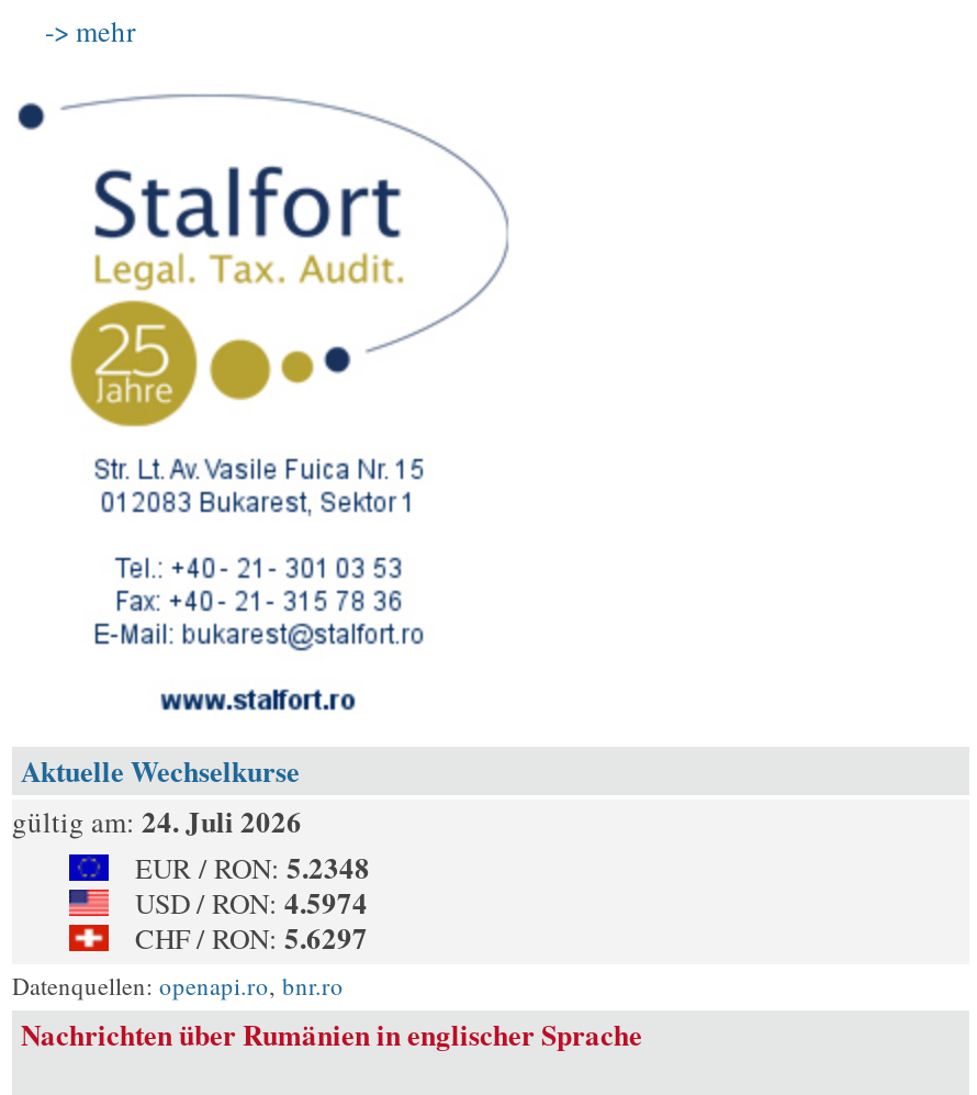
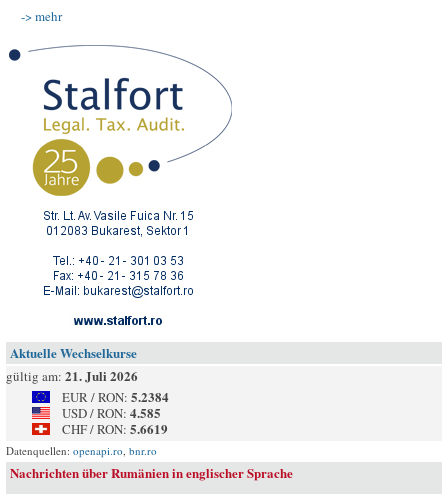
[12,800,302,841] gültig am: 24. Juli 2026 -> [6,366,138,385] gültig am: 21. Juli 2026
[135,846,370,887] EUR / RON: 5.2348 -> [62,387,169,406] EUR / RON: 5.2384
[135,881,368,923] USD / RON: 4.5974 -> [62,403,161,422] USD / RON: 4.585
[135,916,368,958] CHF / RON: 5.6297 -> [62,419,168,438] CHF / RON: 5.6619

